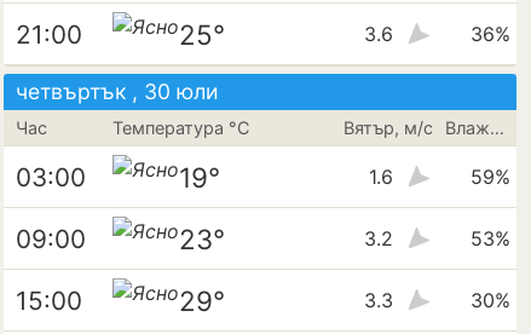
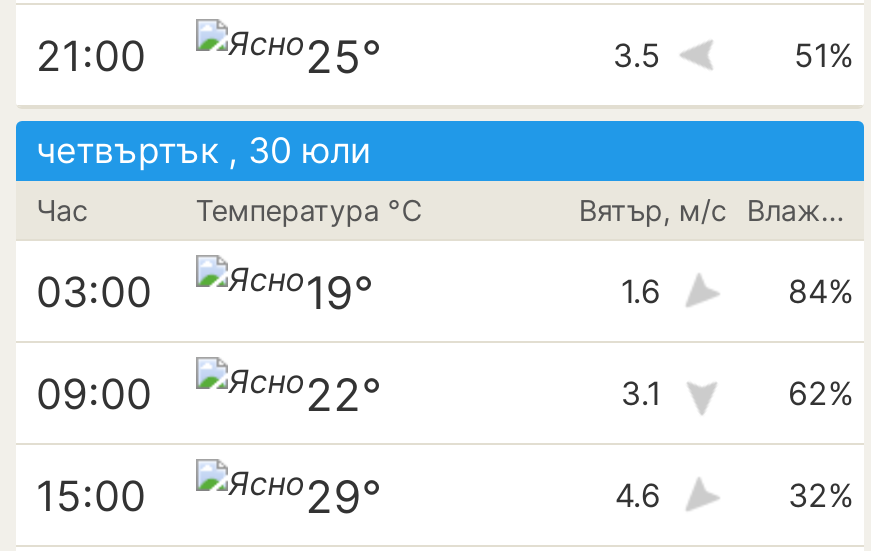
[365,22,394,46] 3.6 -> [613,35,661,75] 3.5
[471,22,510,46] 36% -> [794,35,854,75] 51%
[471,165,510,189] 59% -> [788,271,854,311] 84%
[179,222,225,255] 23° -> [306,366,382,420] 22°
[365,226,394,250] 3.2 -> [621,373,661,413] 3.1
[471,226,510,250] 53% -> [788,373,854,413] 62%
[365,288,394,312] 3.3 -> [615,475,661,515] 4.6
[471,288,510,312] 30% -> [788,475,854,515] 32%

